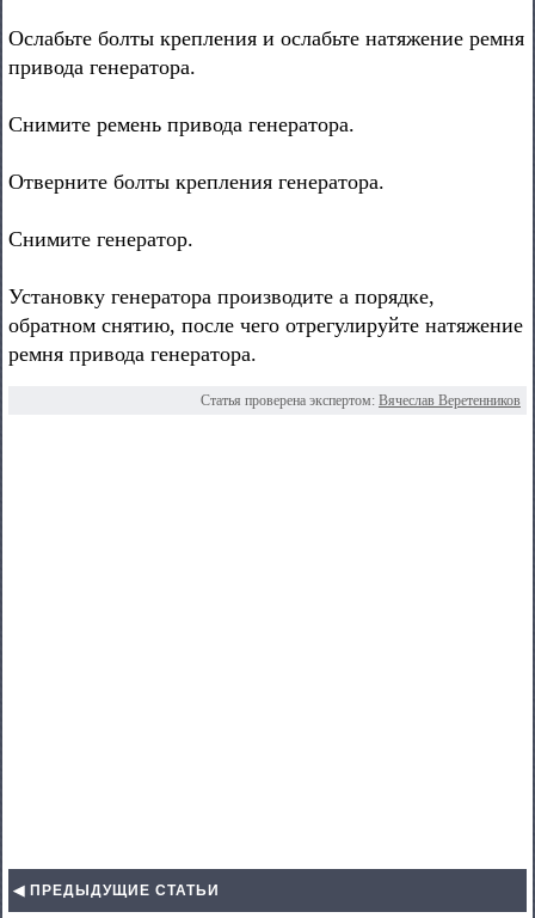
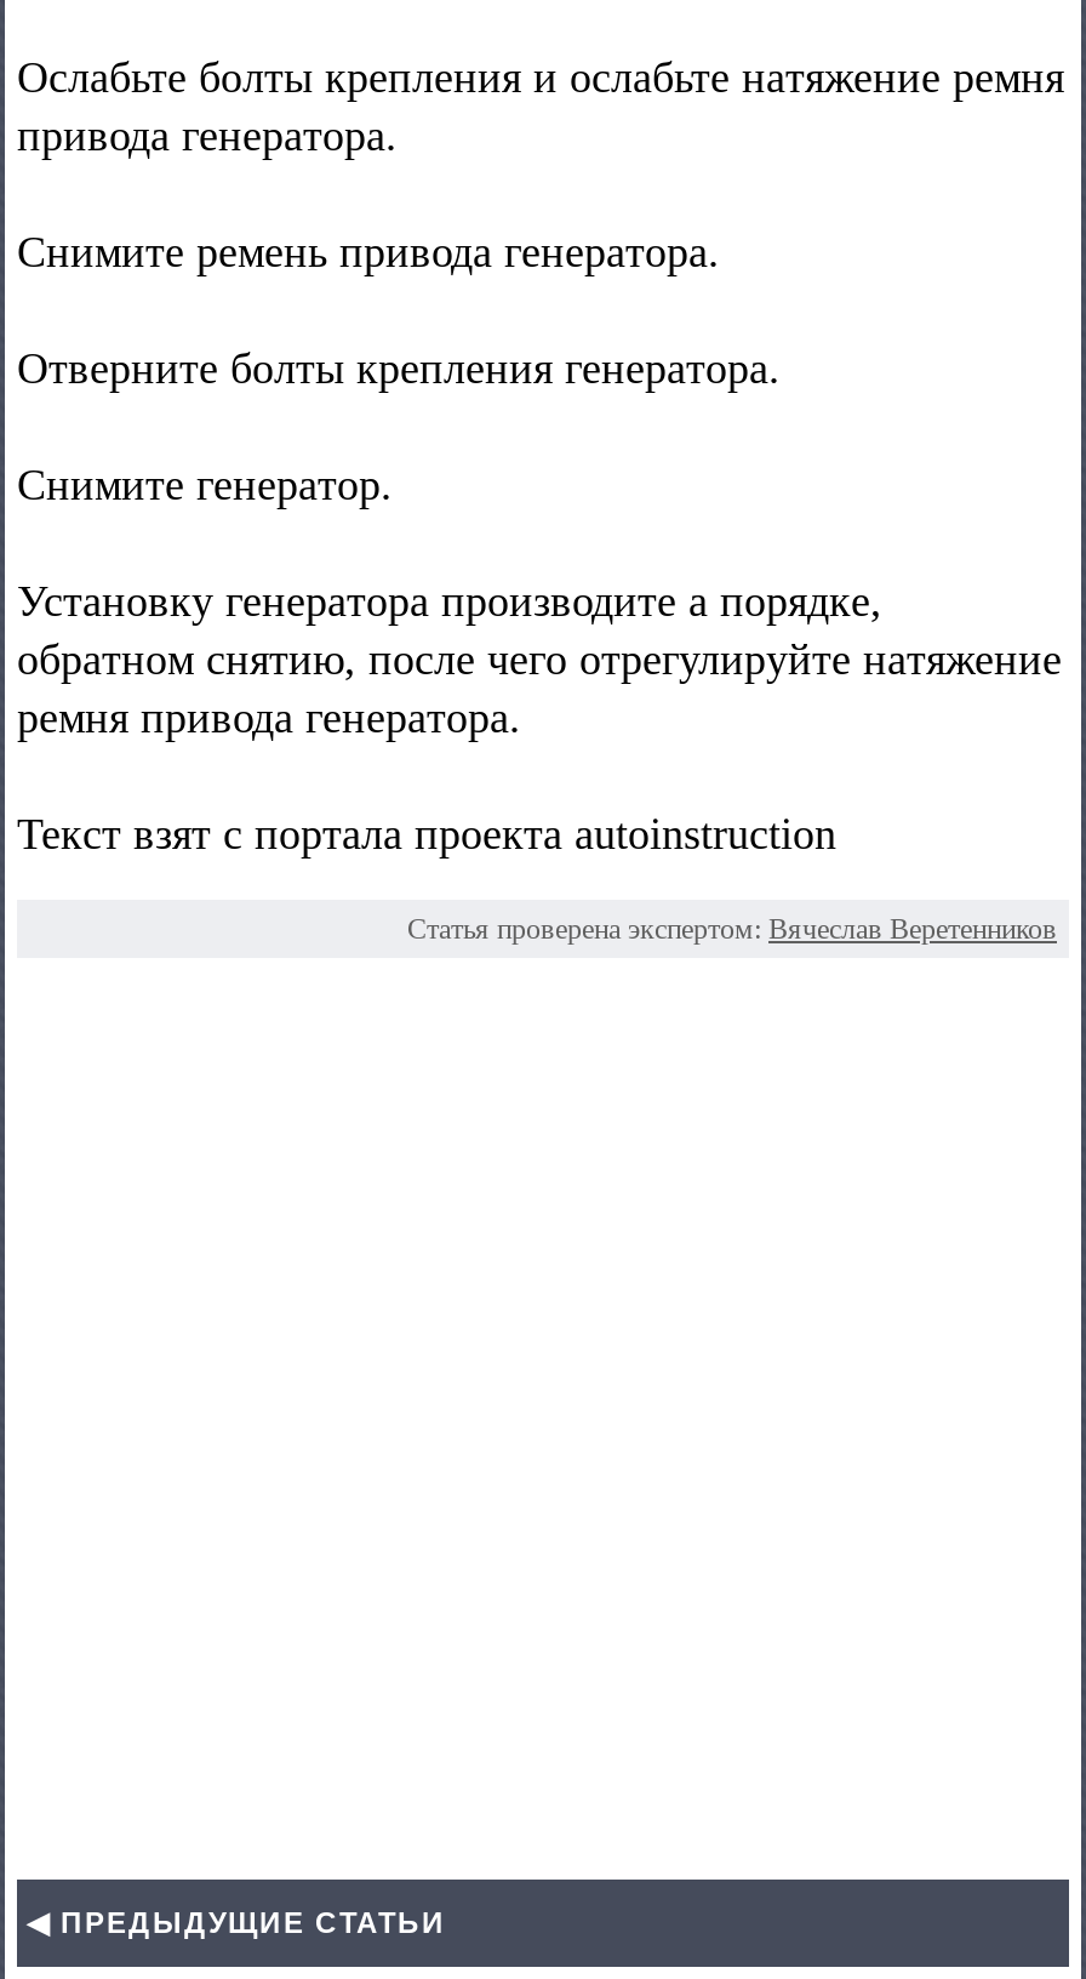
none -> [17,810,836,859] Текст взят с портала проекта autoinstruction

